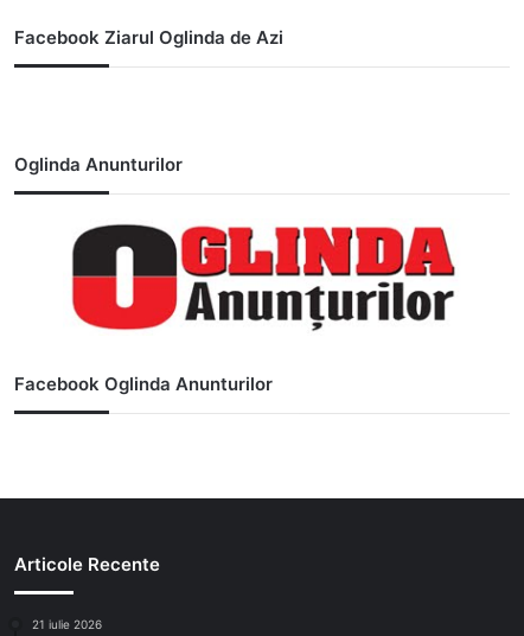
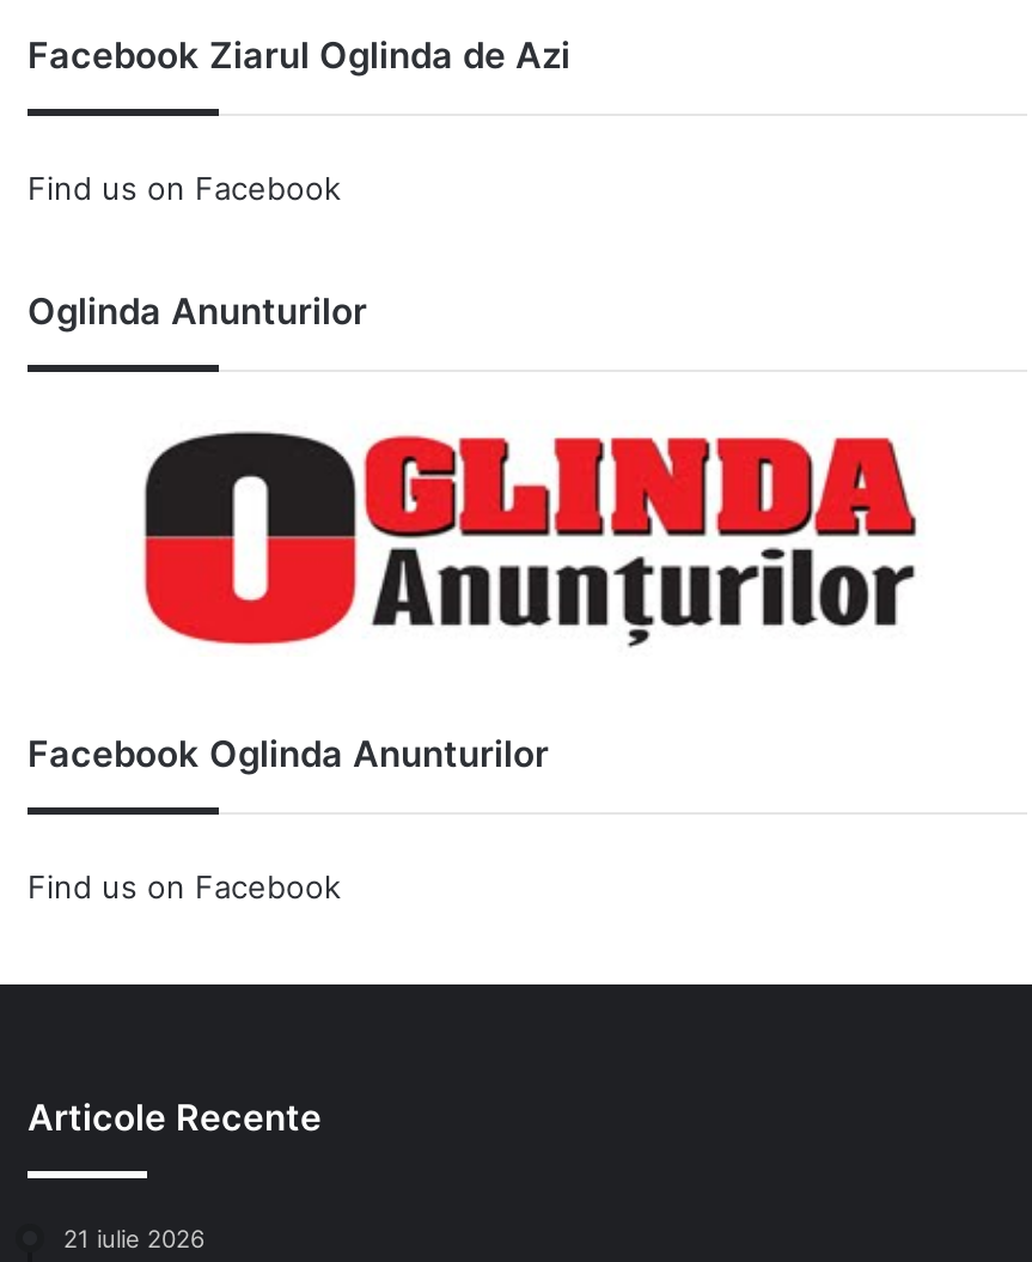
none -> [28,169,341,208] Find us on Facebook
none -> [28,867,341,906] Find us on Facebook

